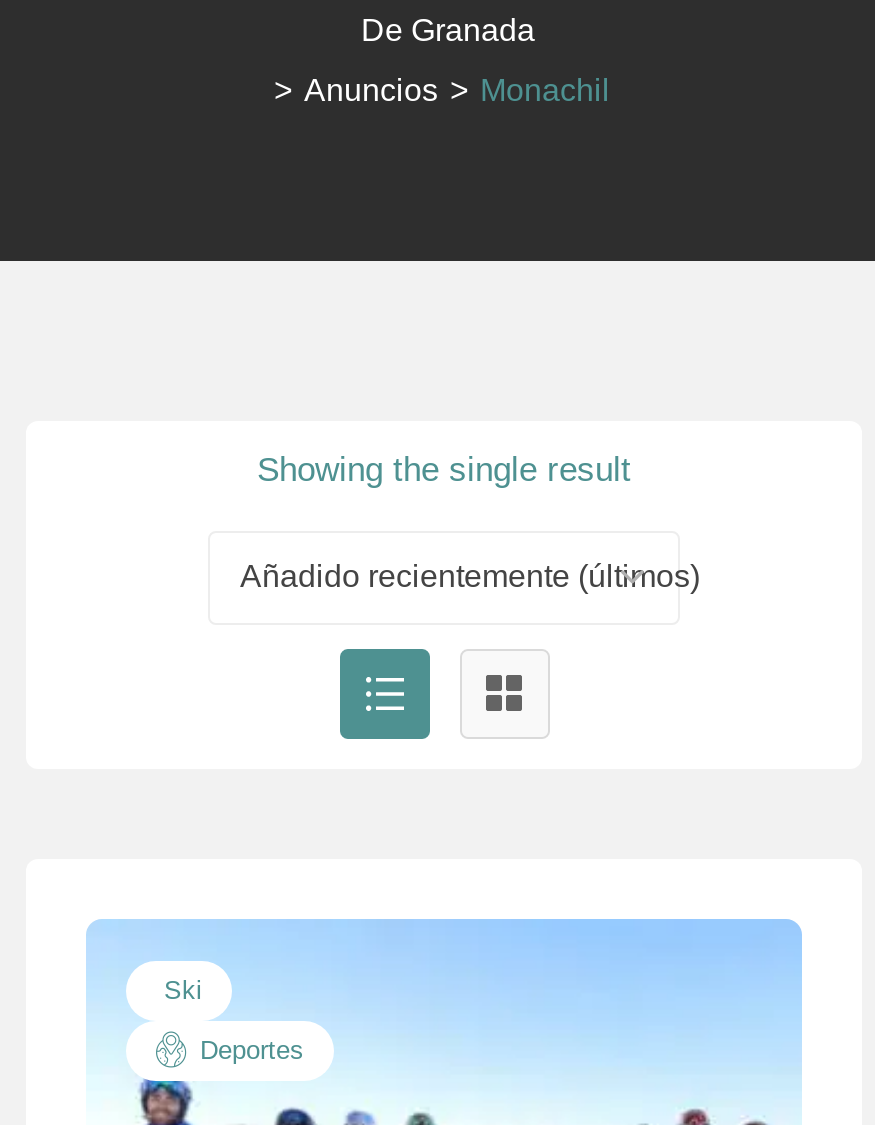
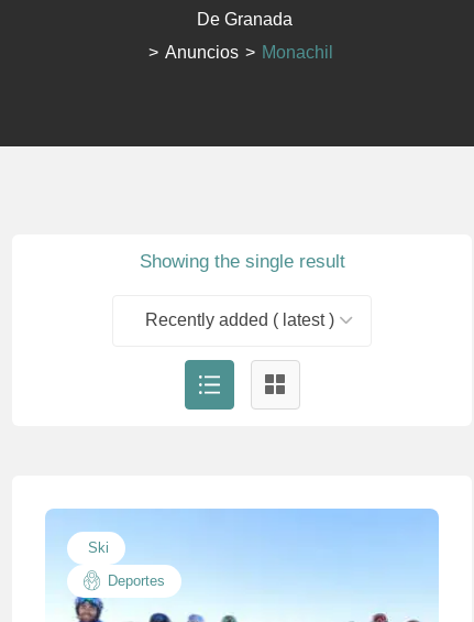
[240,559,700,593] Añadido recientemente (últimos) -> [145,311,334,329] Recently added ( latest )

